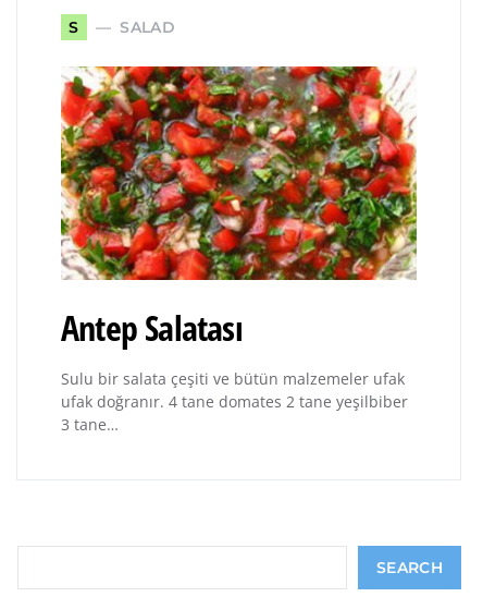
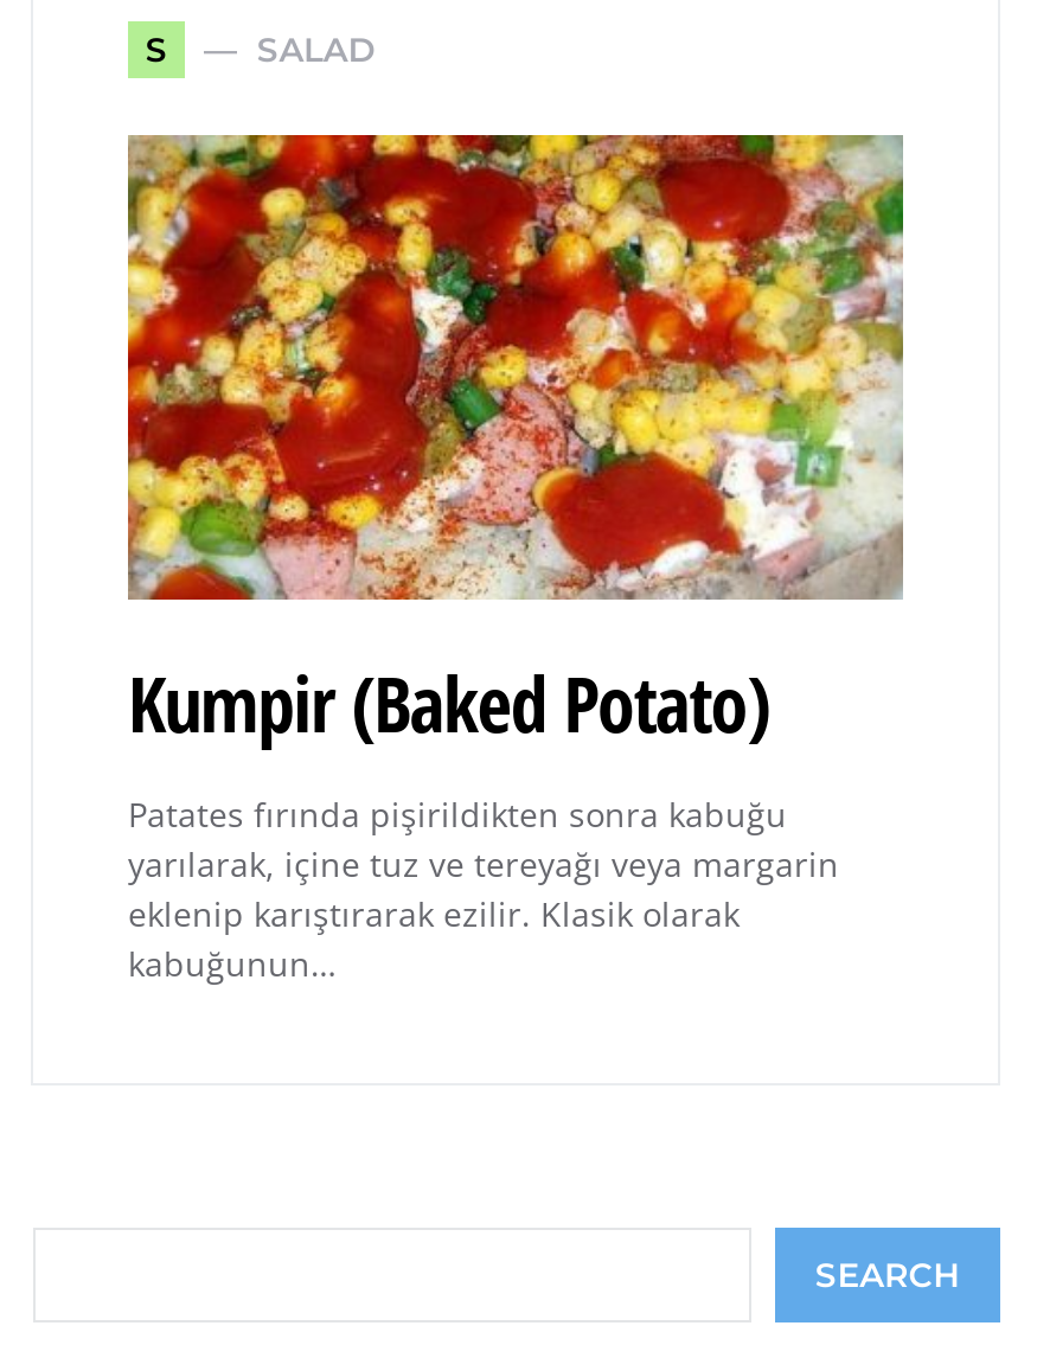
[60,65,417,435] [image] | Antep Salatası | Sulu bir salata çeşiti ve bütün malzemeler ufak | ufak doğranır. 4 tane domates 2 tane yeşilbiber | 3 tane… -> [126,133,905,986] [image] | Kumpir (Baked Potato) | Patates fırında pişirildikten sonra kabuğu | yarılarak, içine tuz ve tereyağı veya margarin | eklenip karıştırarak ezilir. Klasik olarak | kabuğunun…

